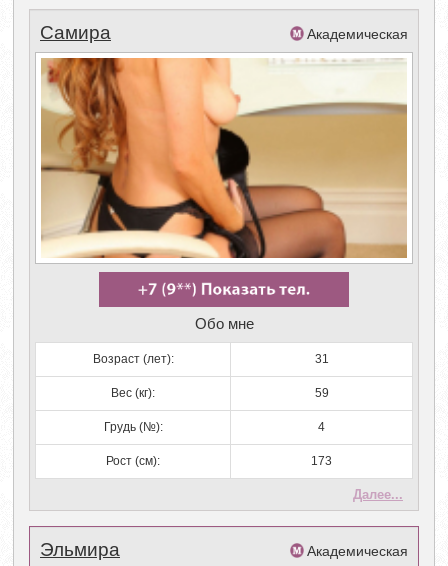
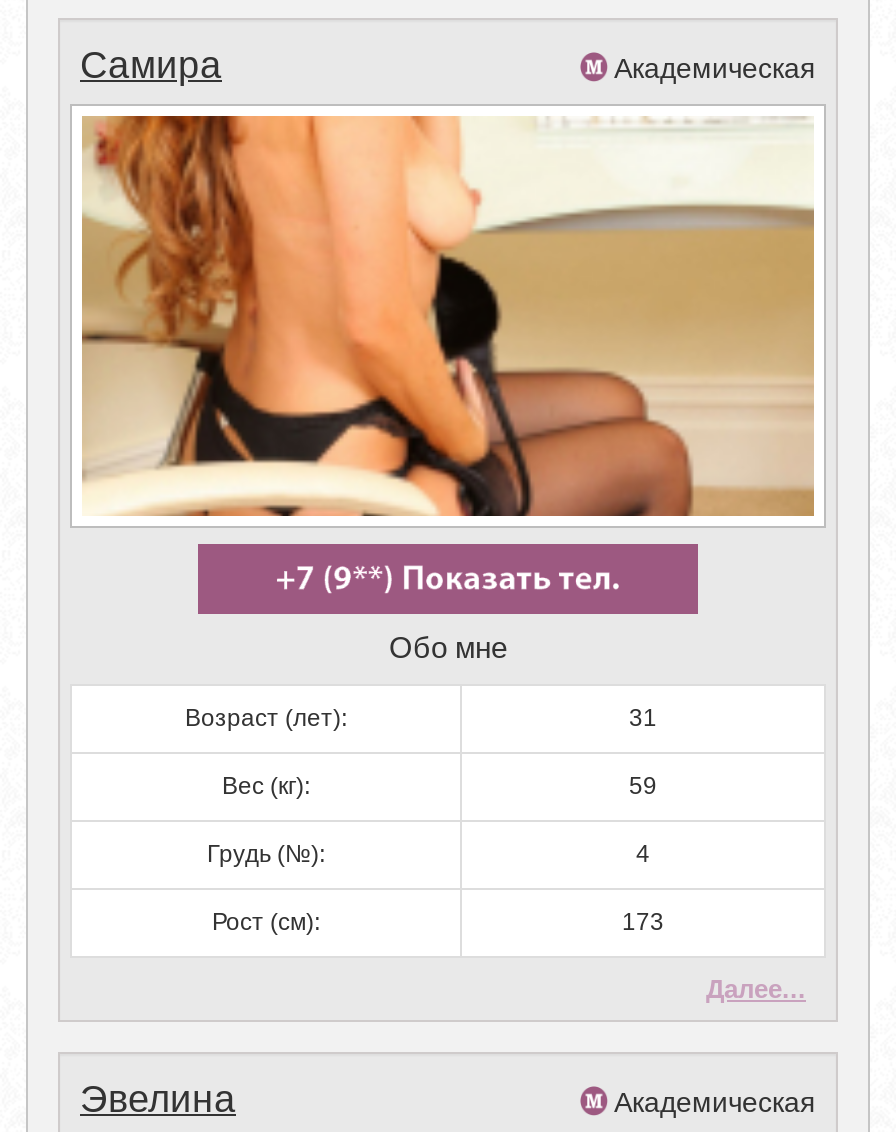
[40,539,120,560] Эльмира -> [80,1079,236,1121] Эвелина

